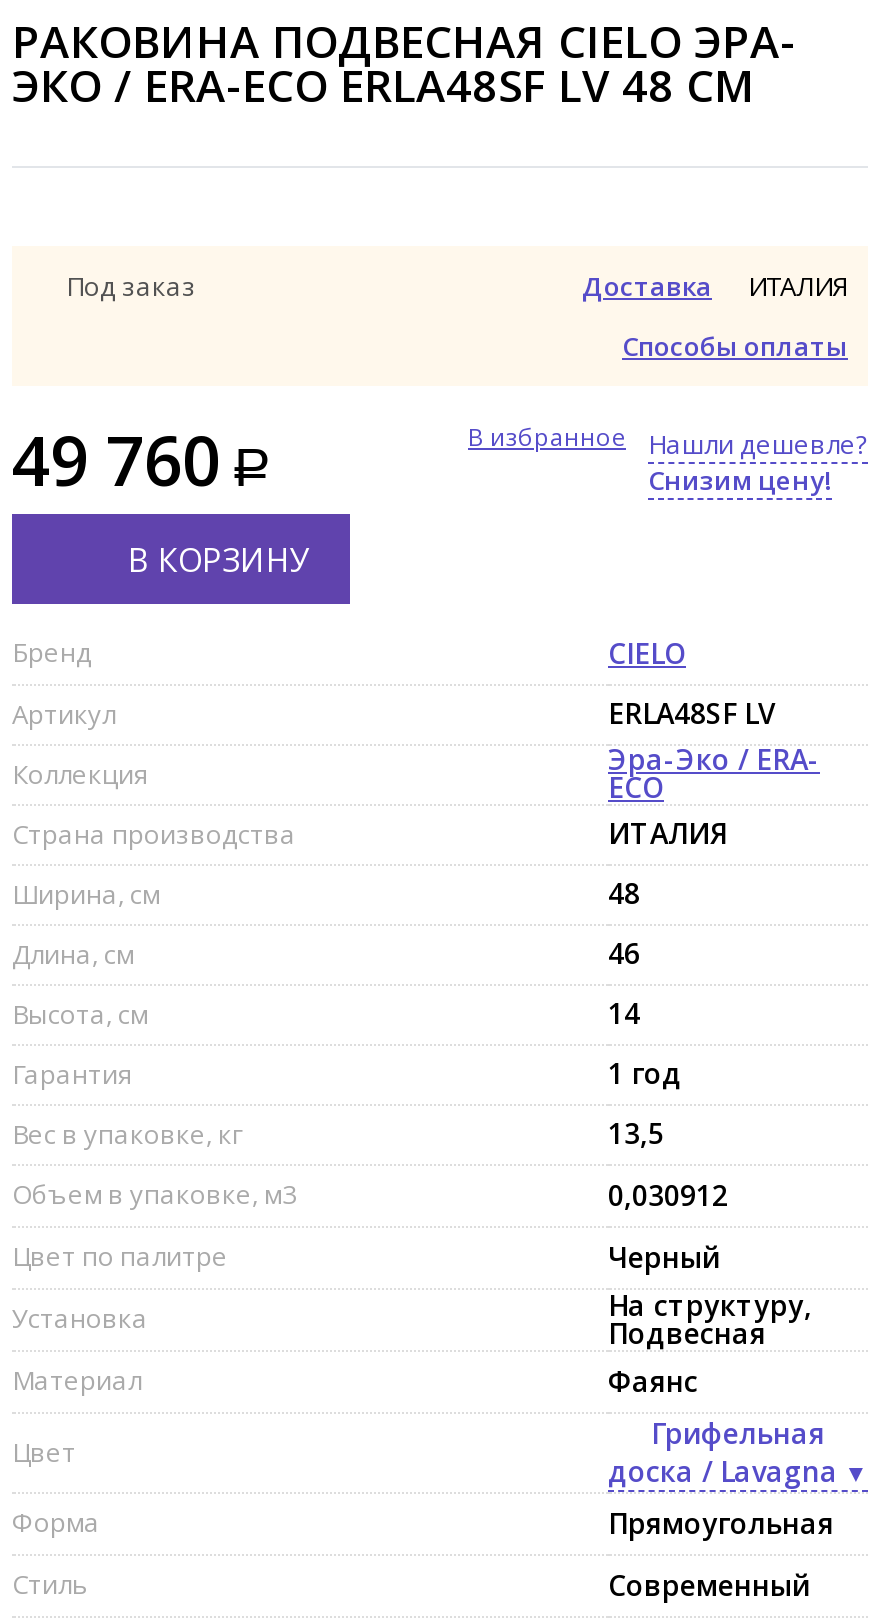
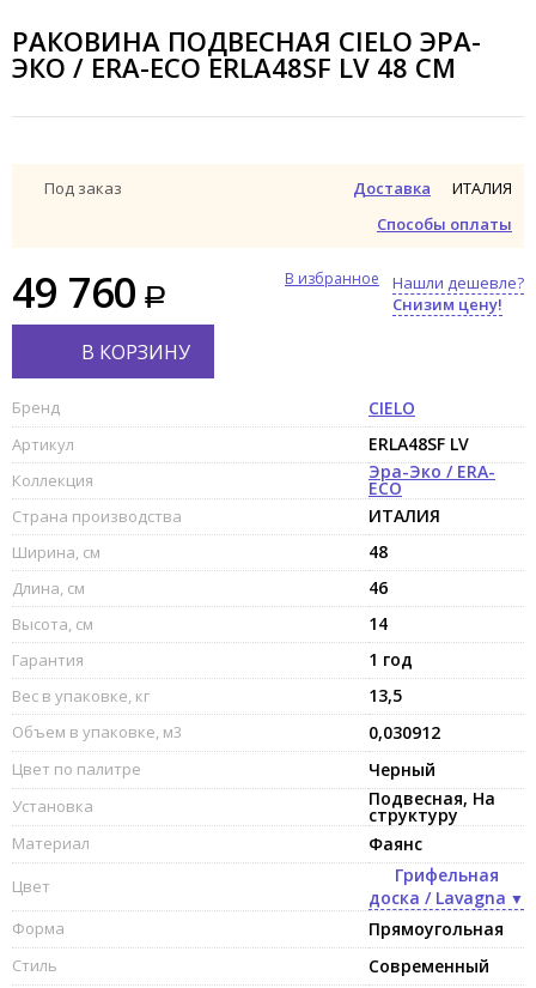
[608,1286,812,1352] На структуру, | Подвесная -> [368,787,495,827] Подвесная, На | структуру

